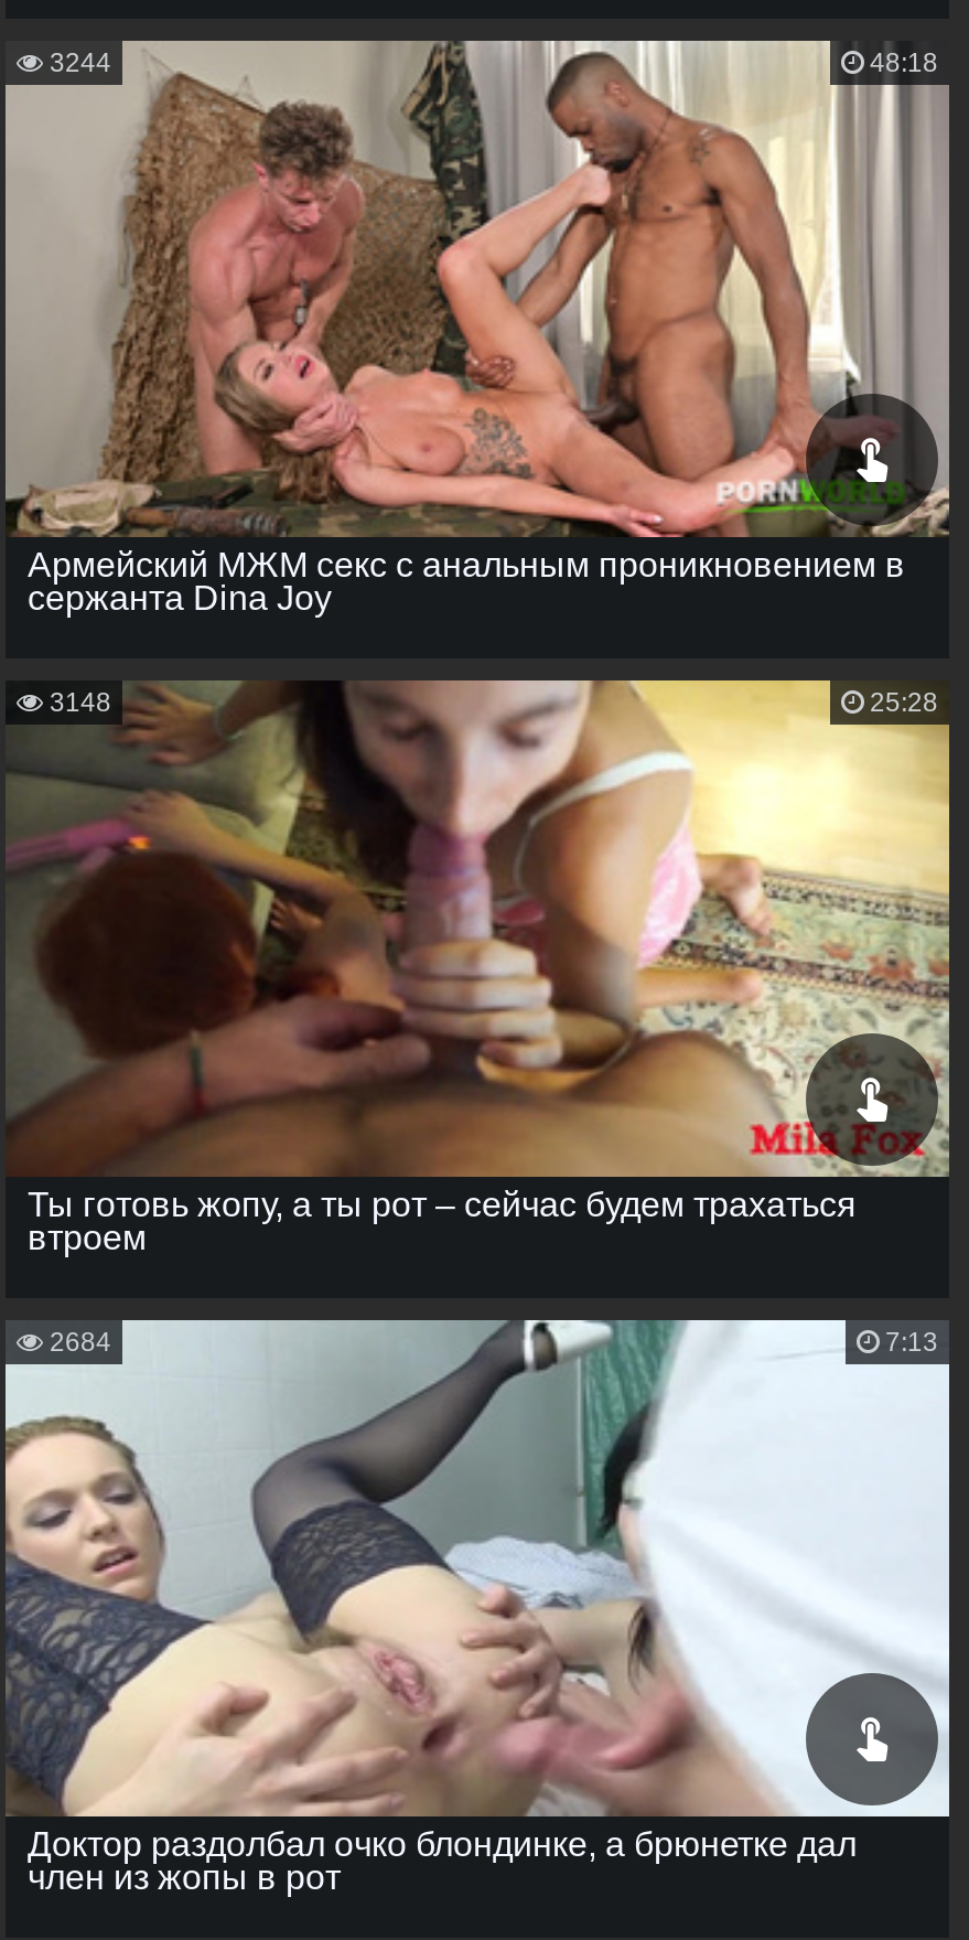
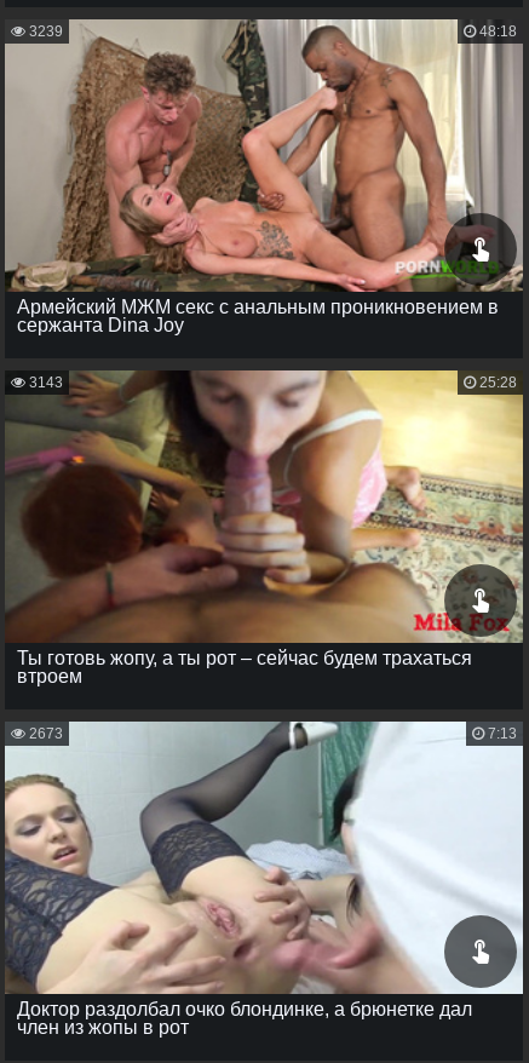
[43,47,111,78] 3244 -> [25,23,63,40] 3239
[43,687,111,718] 3148 -> [25,374,63,391] 3143
[43,1327,111,1358] 2684 -> [25,725,63,742] 2673

